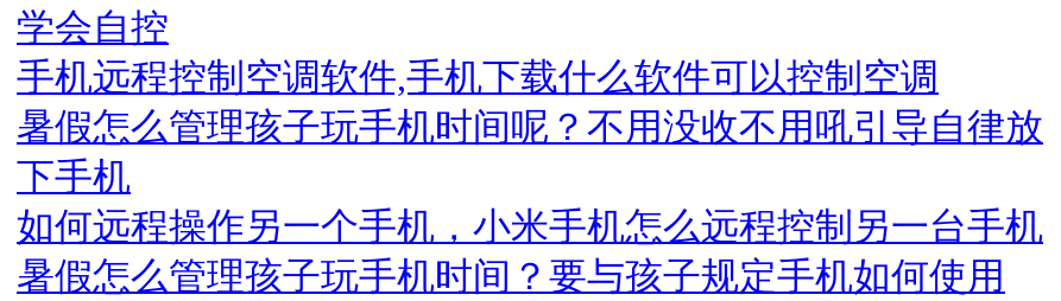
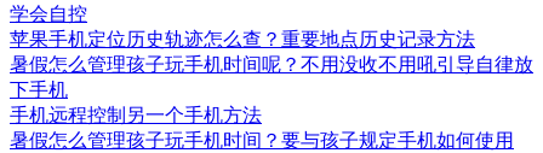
[17,57,939,97] 手机远程控制空调软件,手机下载什么软件可以控制空调 -> [10,29,475,50] 苹果手机定位历史轨迹怎么查？重要地点历史记录方法
[17,206,1043,247] 如何远程操作另一个手机，小米手机怎么远程控制另一台手机 -> [10,105,262,125] 手机远程控制另一个手机方法

